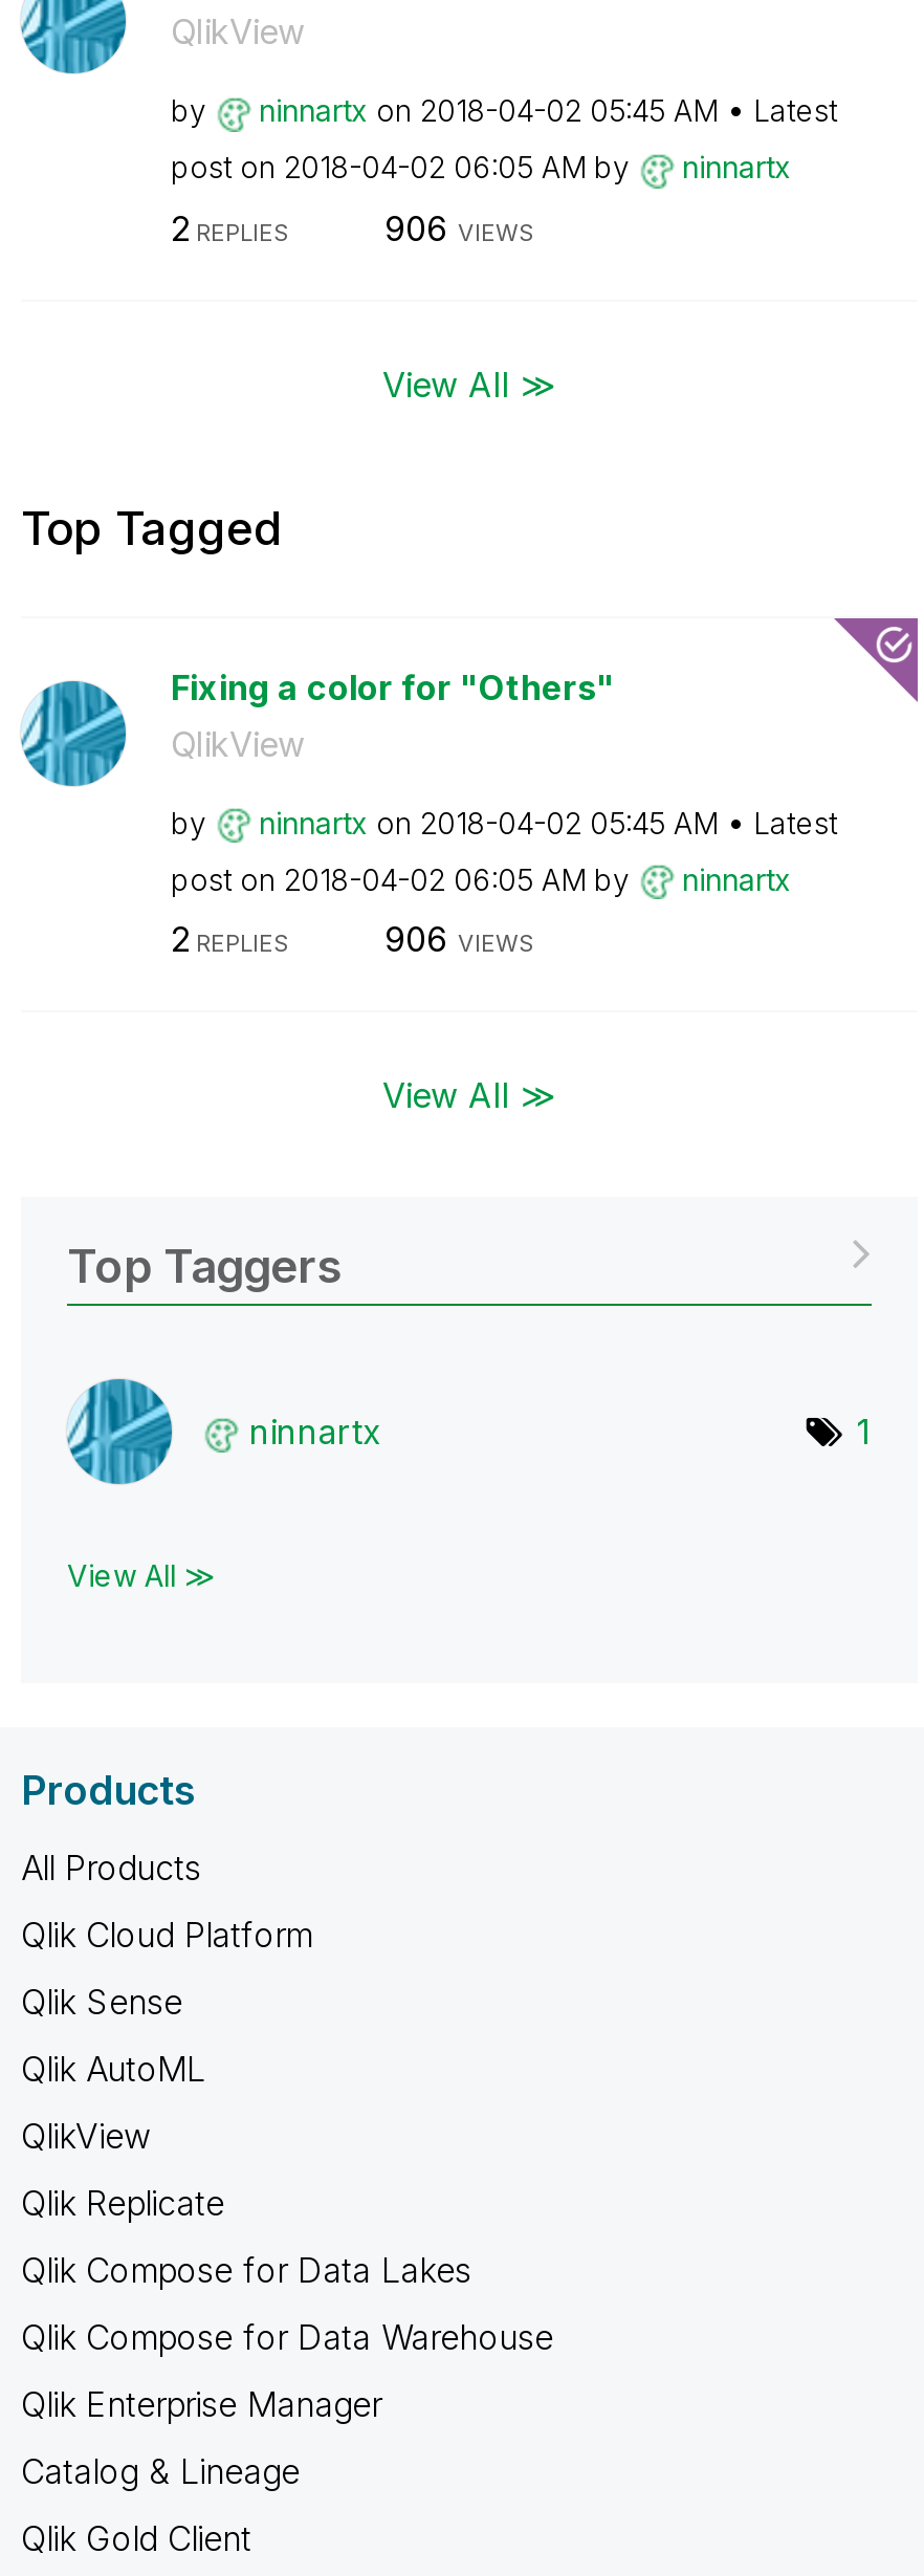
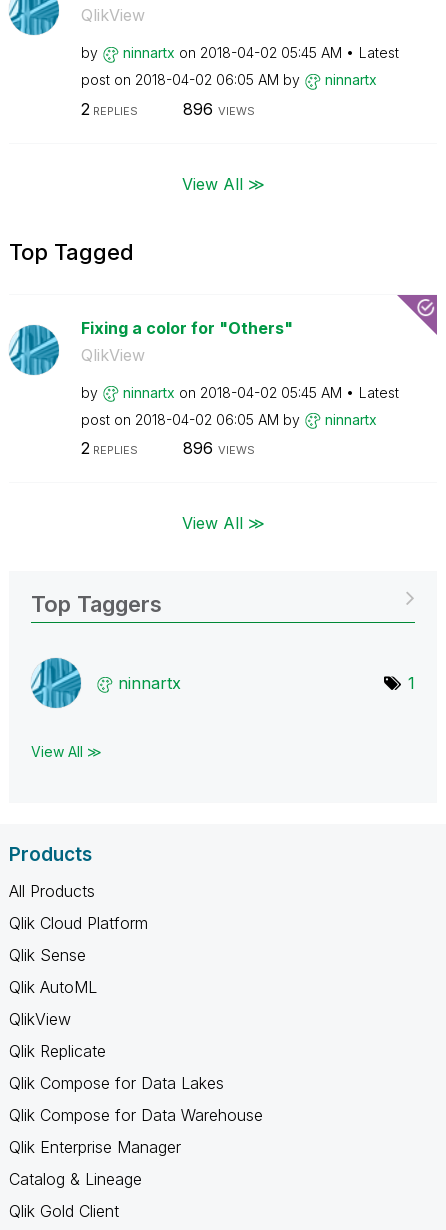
[384,206,535,248] 906 VIEWS -> [182,98,254,118] 896 VIEWS
[384,918,535,960] 906 VIEWS -> [182,438,254,458] 896 VIEWS

